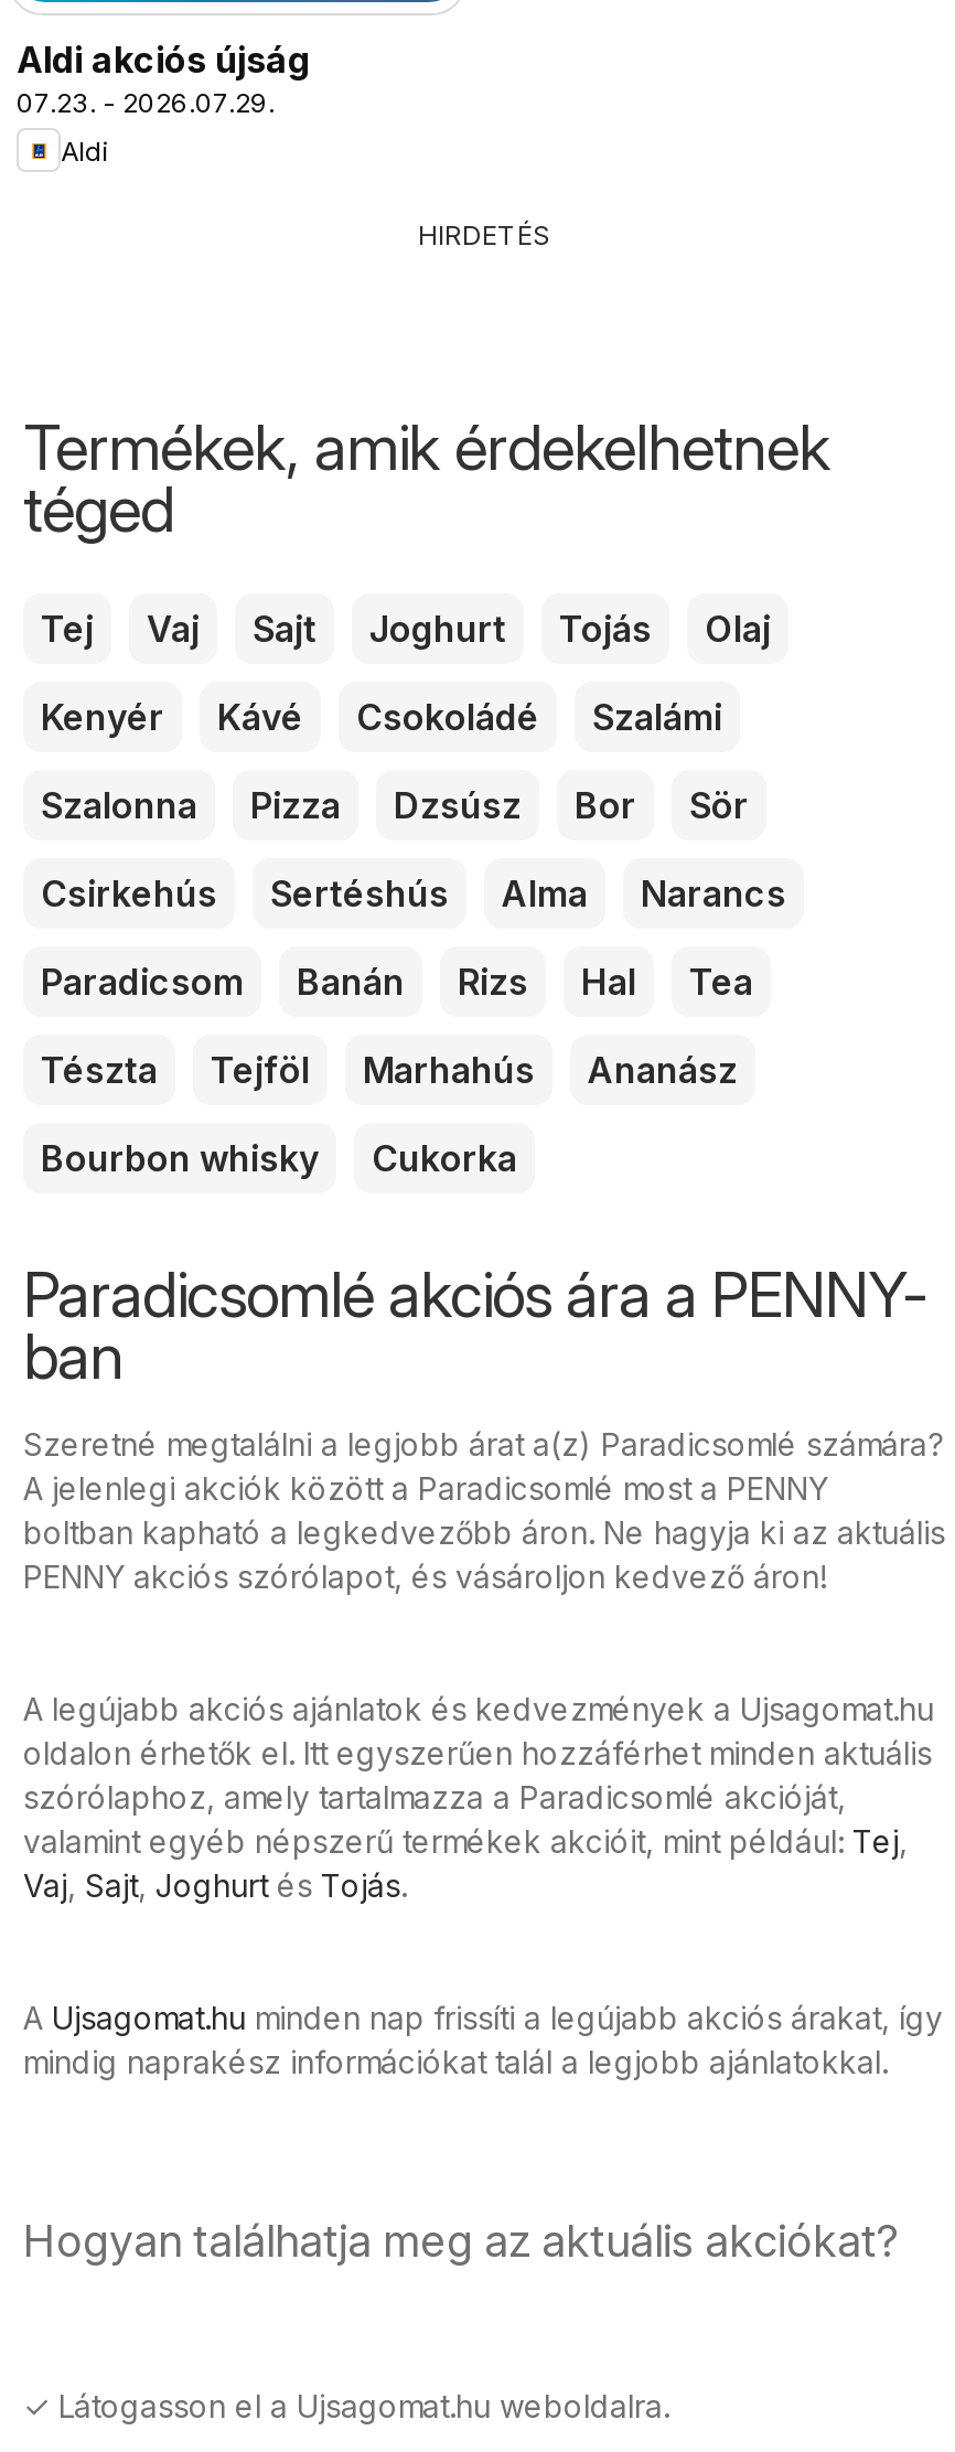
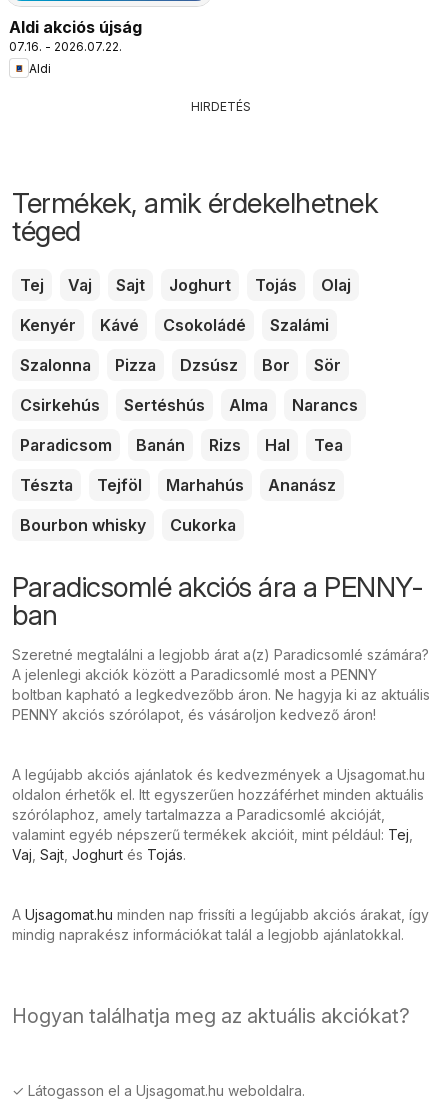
[17,87,275,120] 07.23. - 2026.07.29. -> [9,39,122,54] 07.16. - 2026.07.22.

